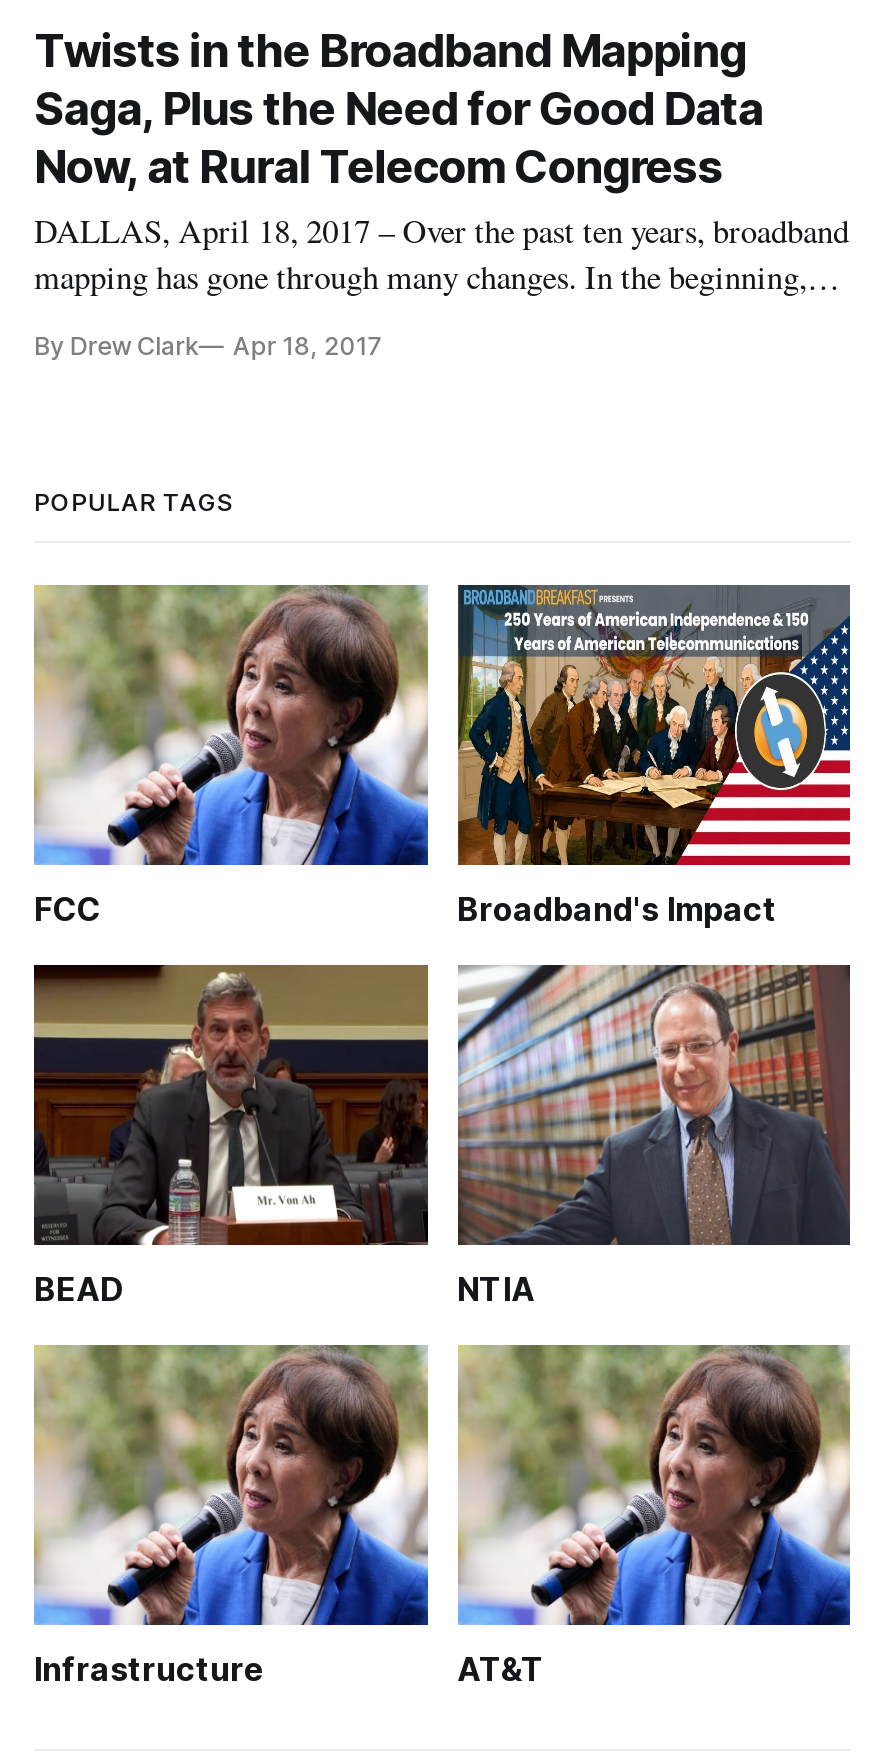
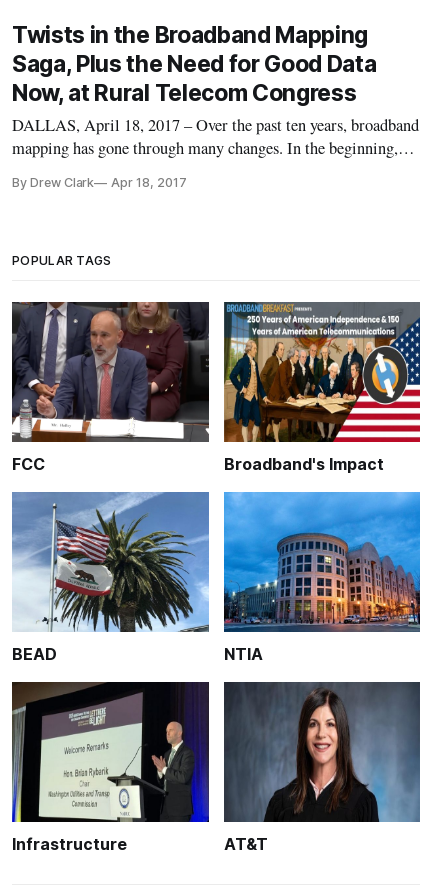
[32,583,430,867] [image] -> [11,301,210,443] [image]
[32,963,430,1247] [image] -> [11,491,210,633] [image]
[456,963,852,1245] [image] -> [223,491,421,632] [image]
[34,1343,430,1627] [image] -> [11,681,210,823] [image]
[456,1345,852,1627] [image] -> [223,681,421,823] [image]

